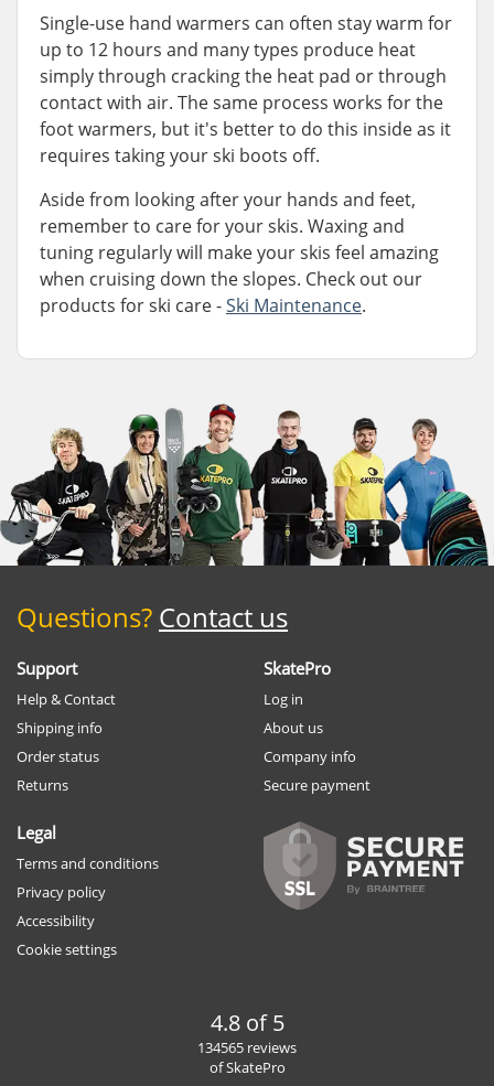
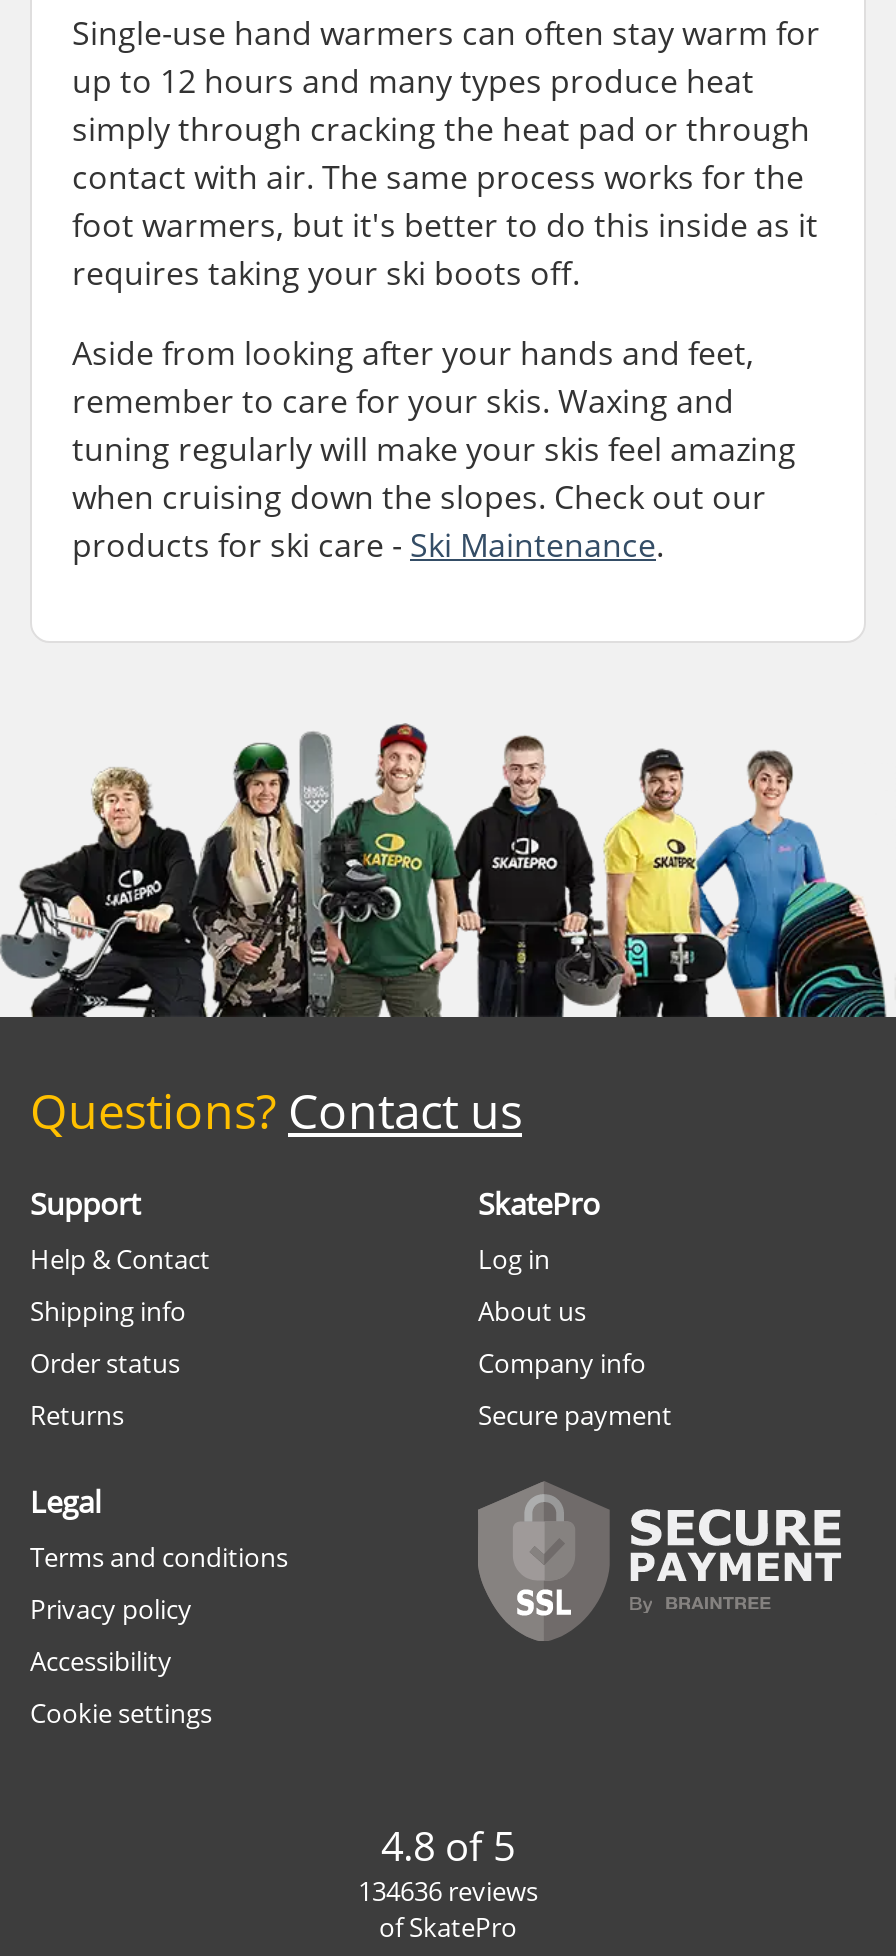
[197,1037,297,1057] 134565 reviews -> [358,1873,538,1909] 134636 reviews

